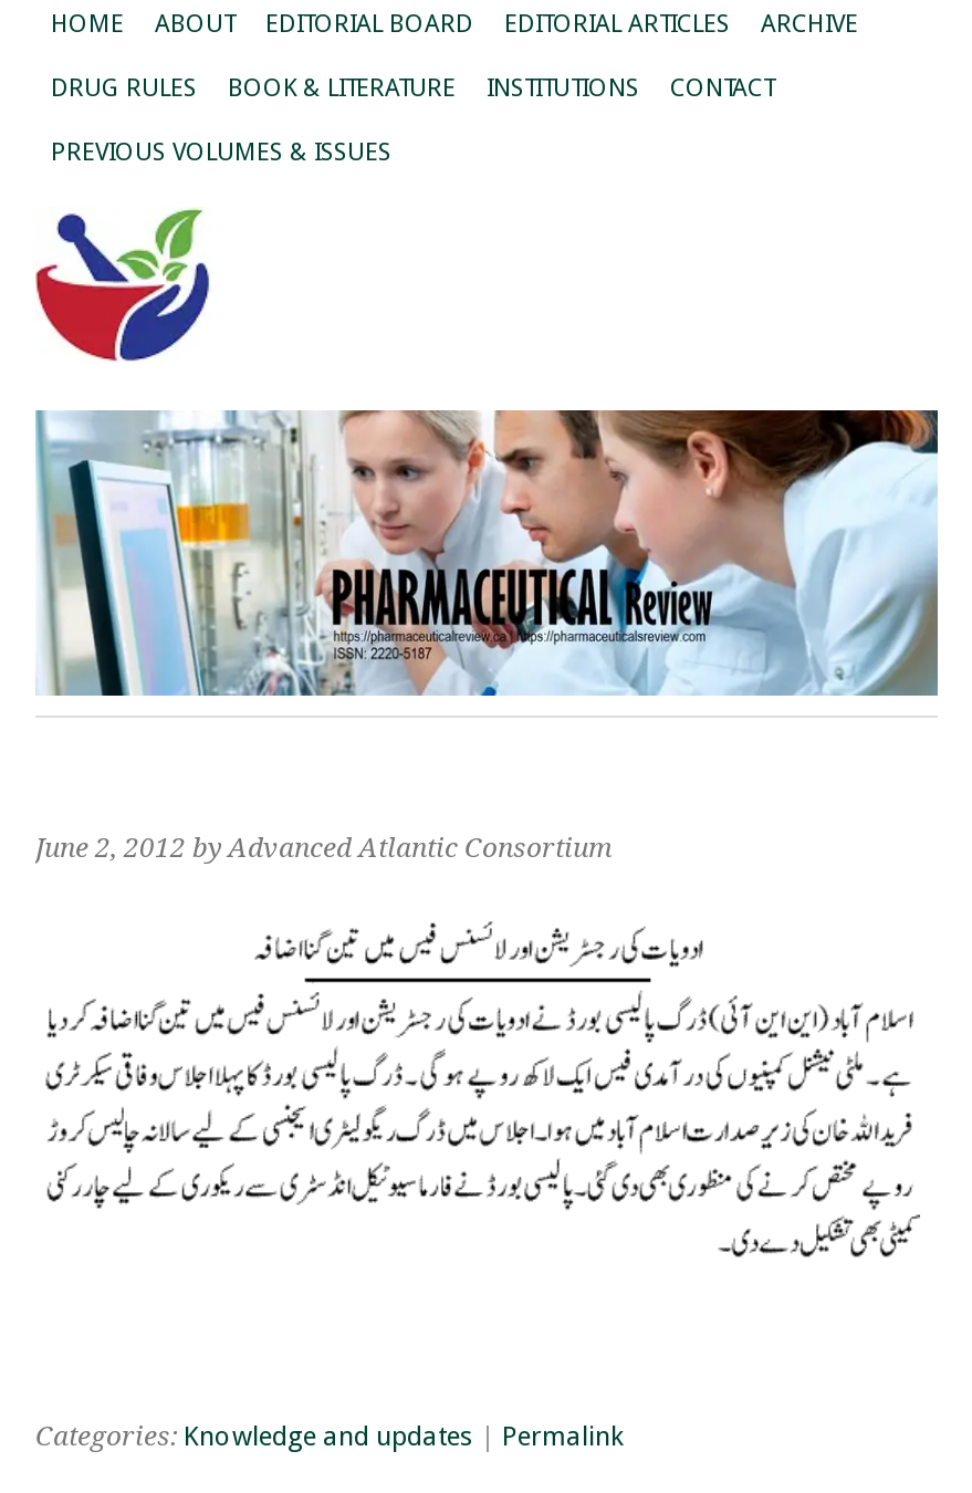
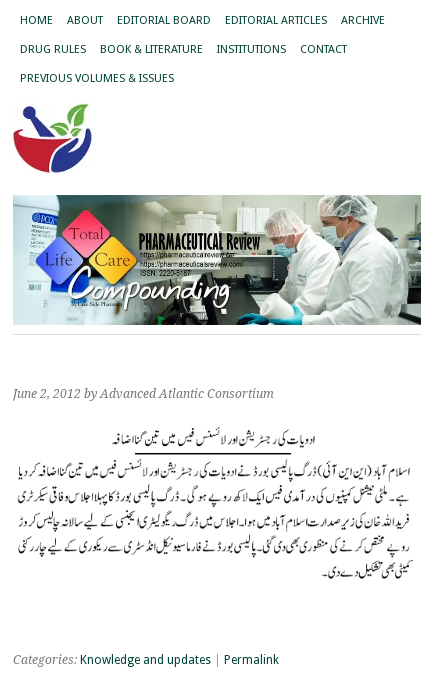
[35,408,940,698] [image] -> [14,194,422,326] [image]

